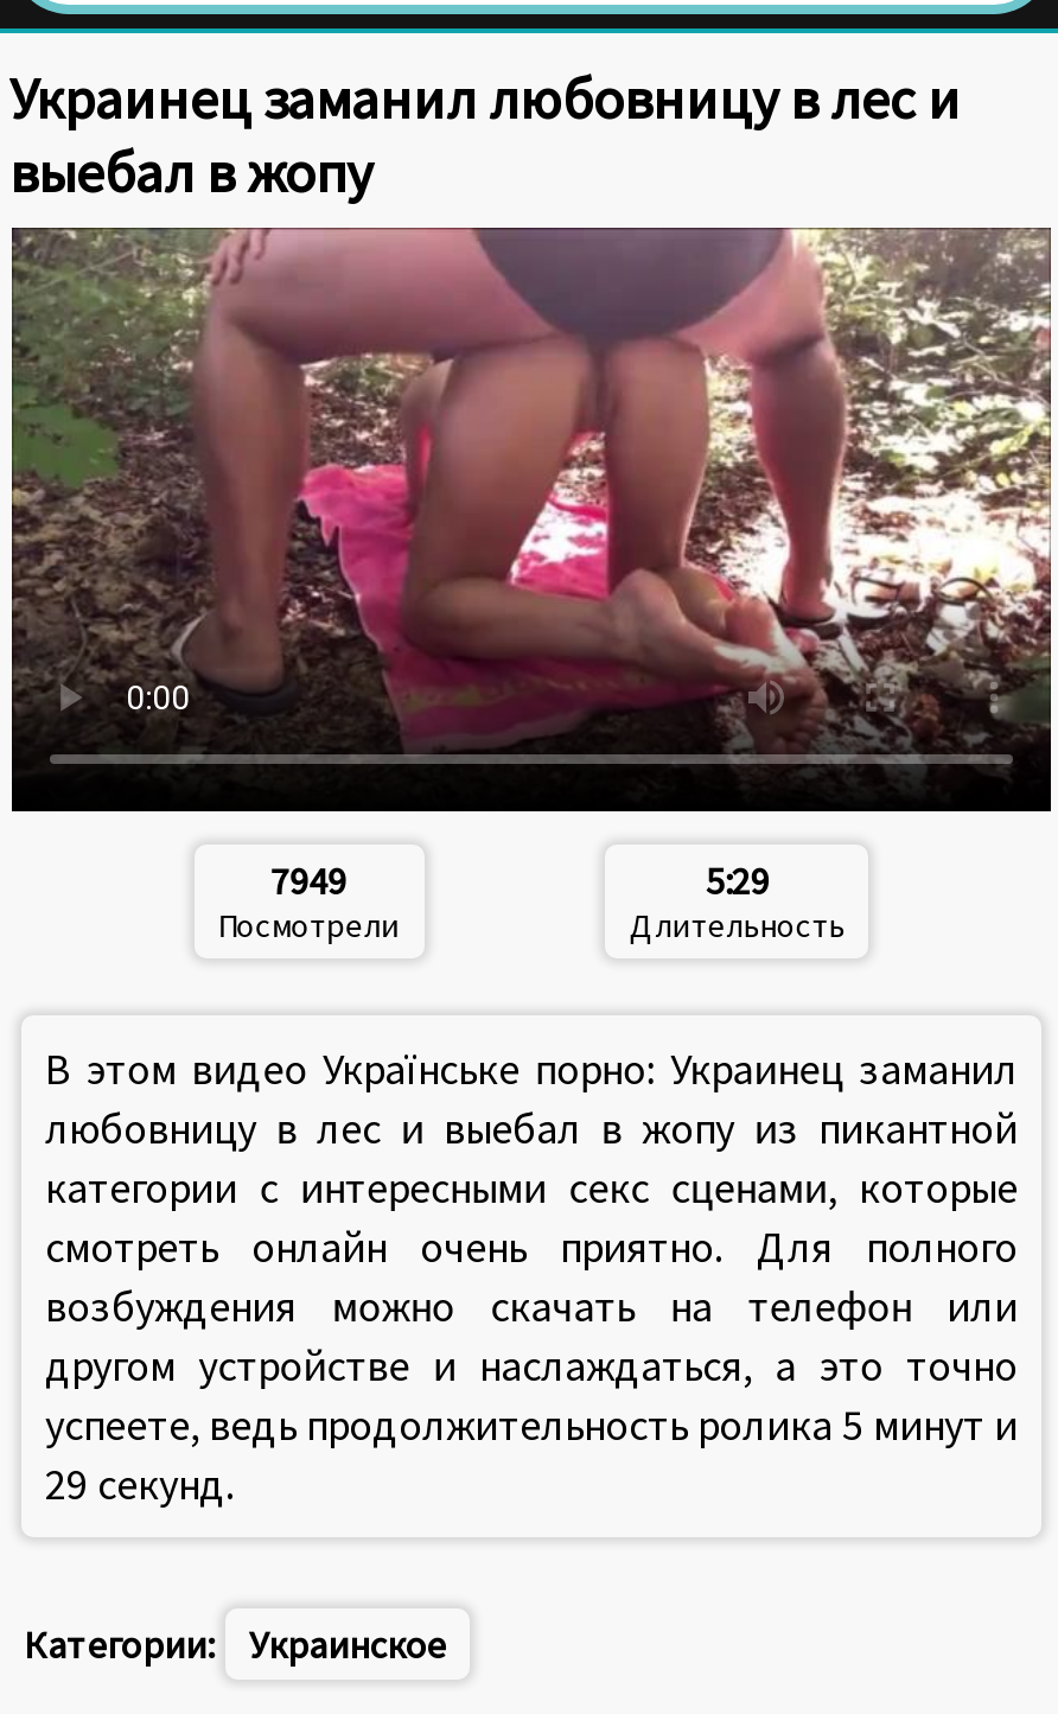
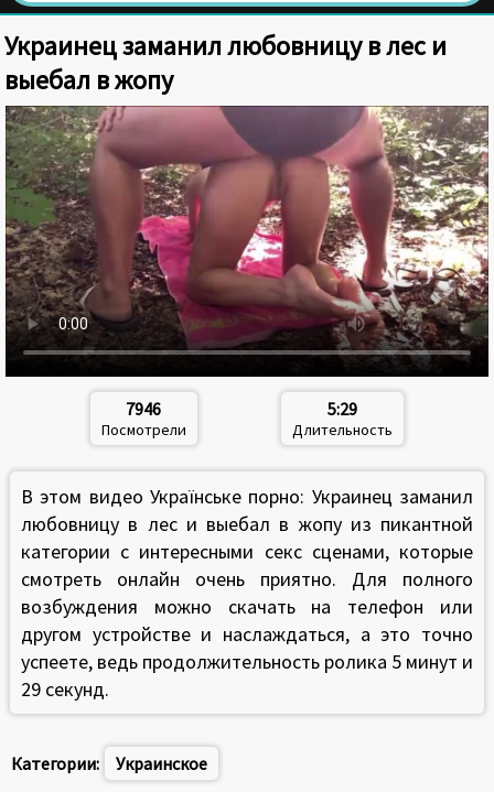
[271,857,347,905] 7949 -> [126,398,161,420] 7946

